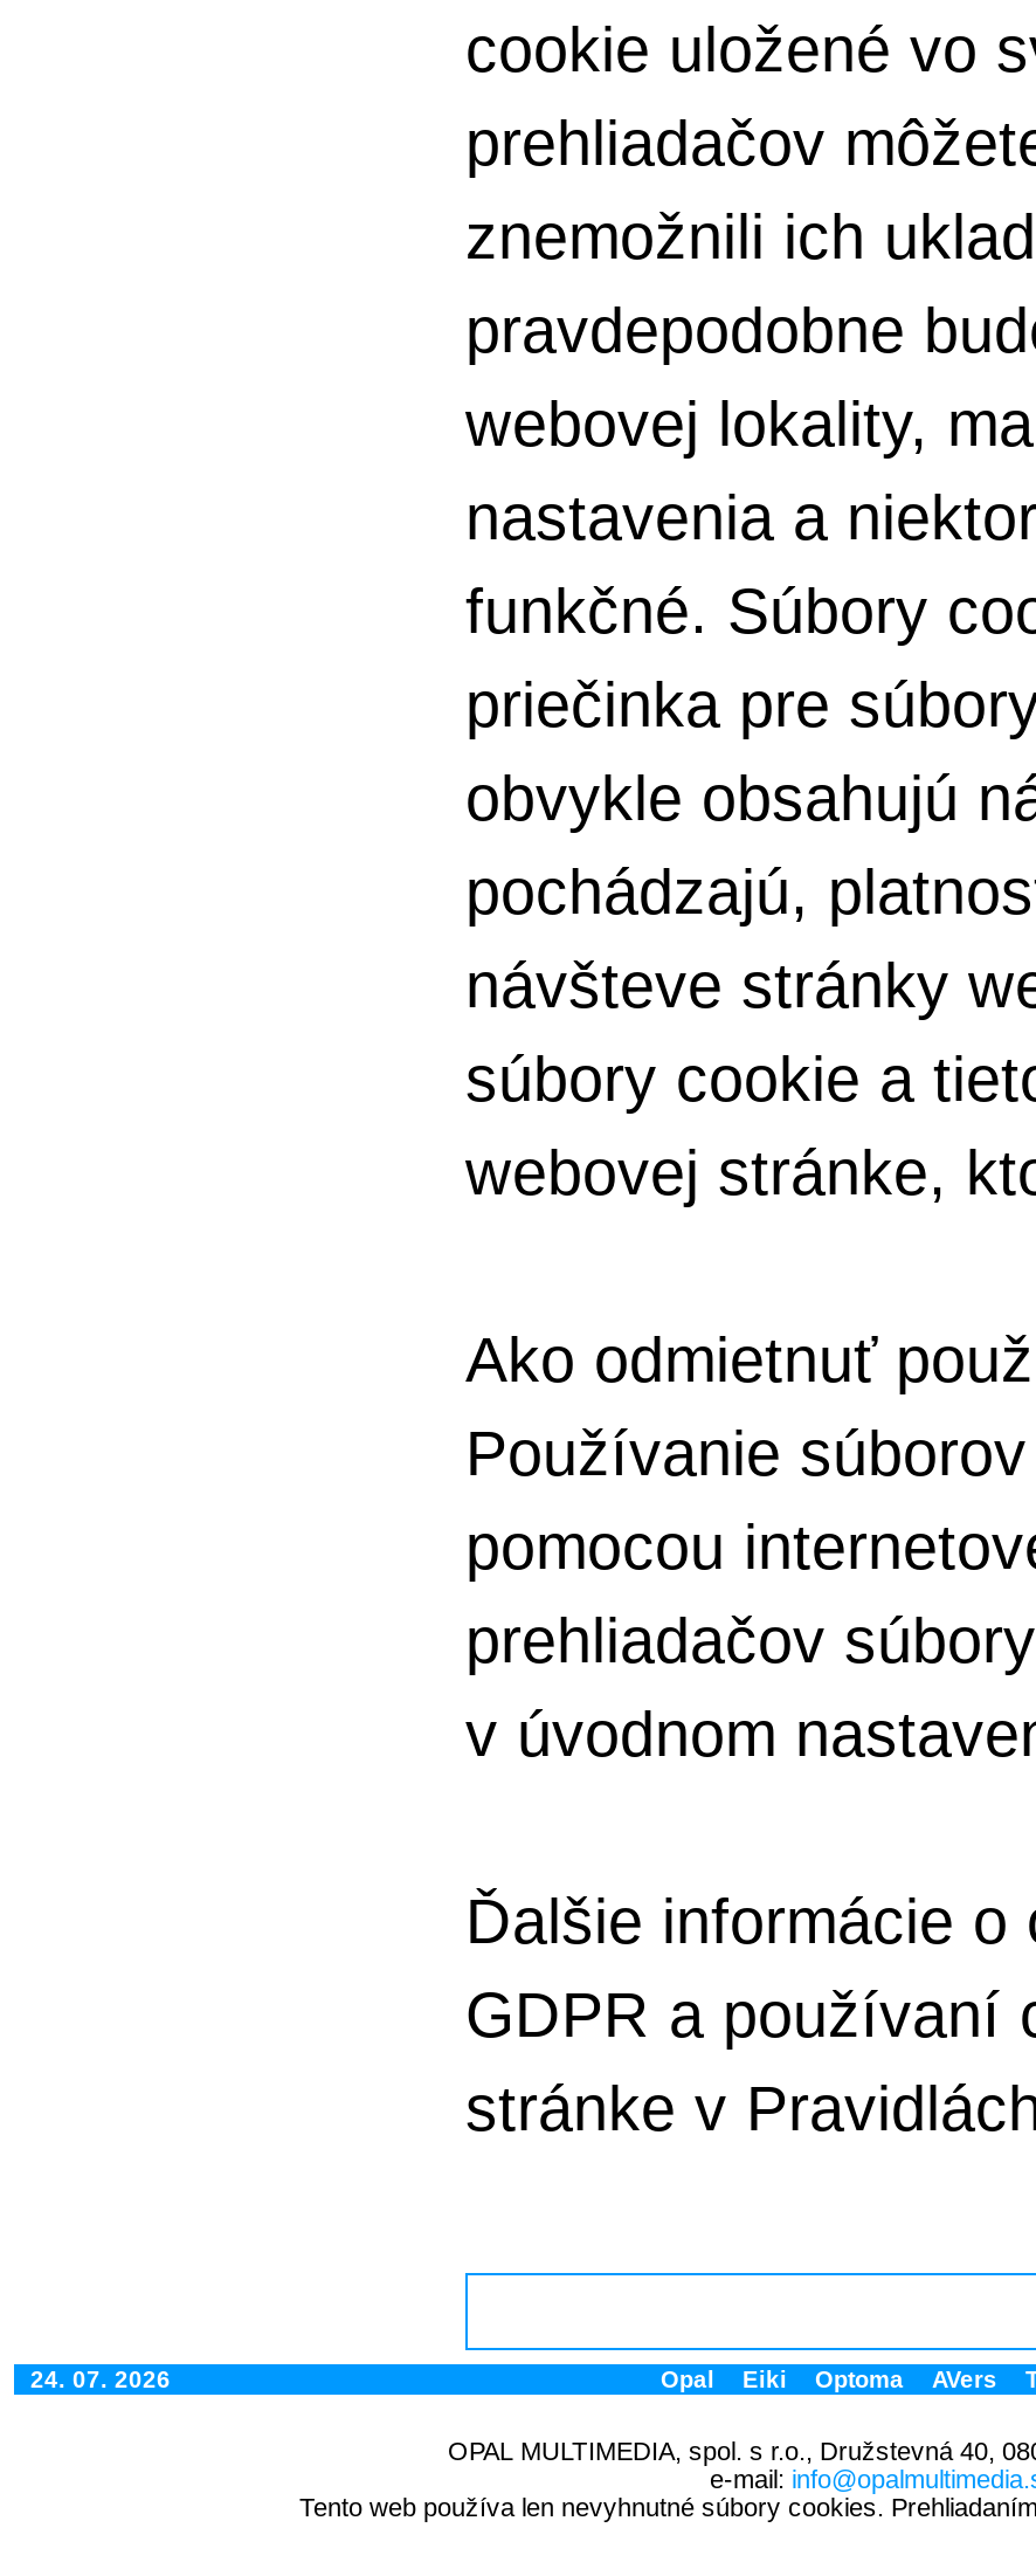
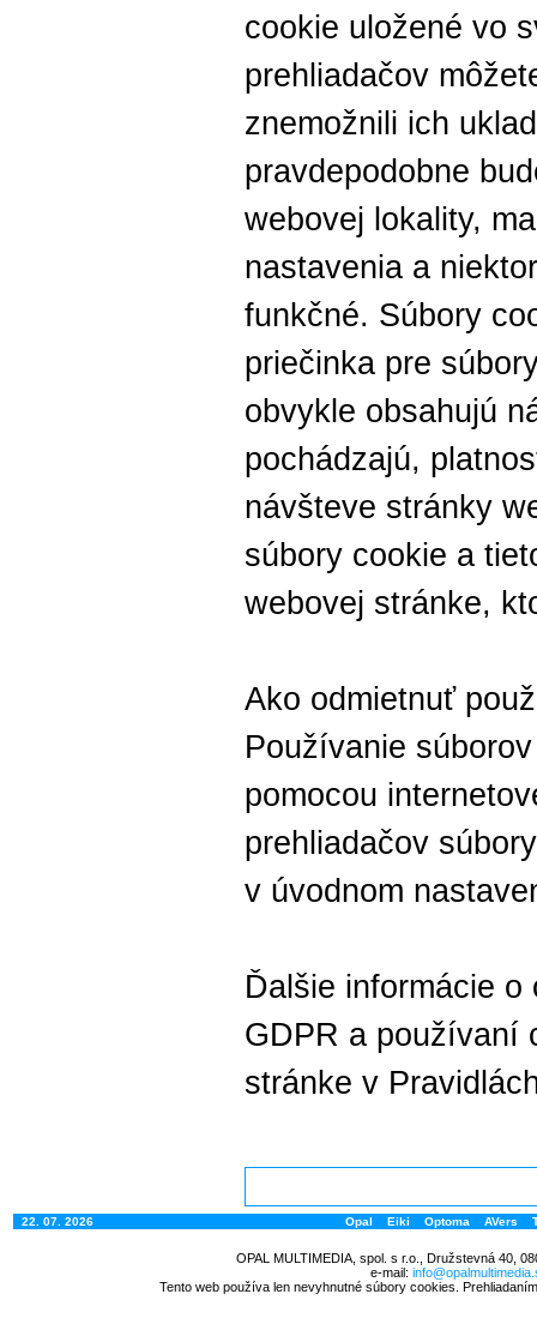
[16,2367,185,2392] 24. 07. 2026 -> [14,1215,101,1228] 22. 07. 2026

